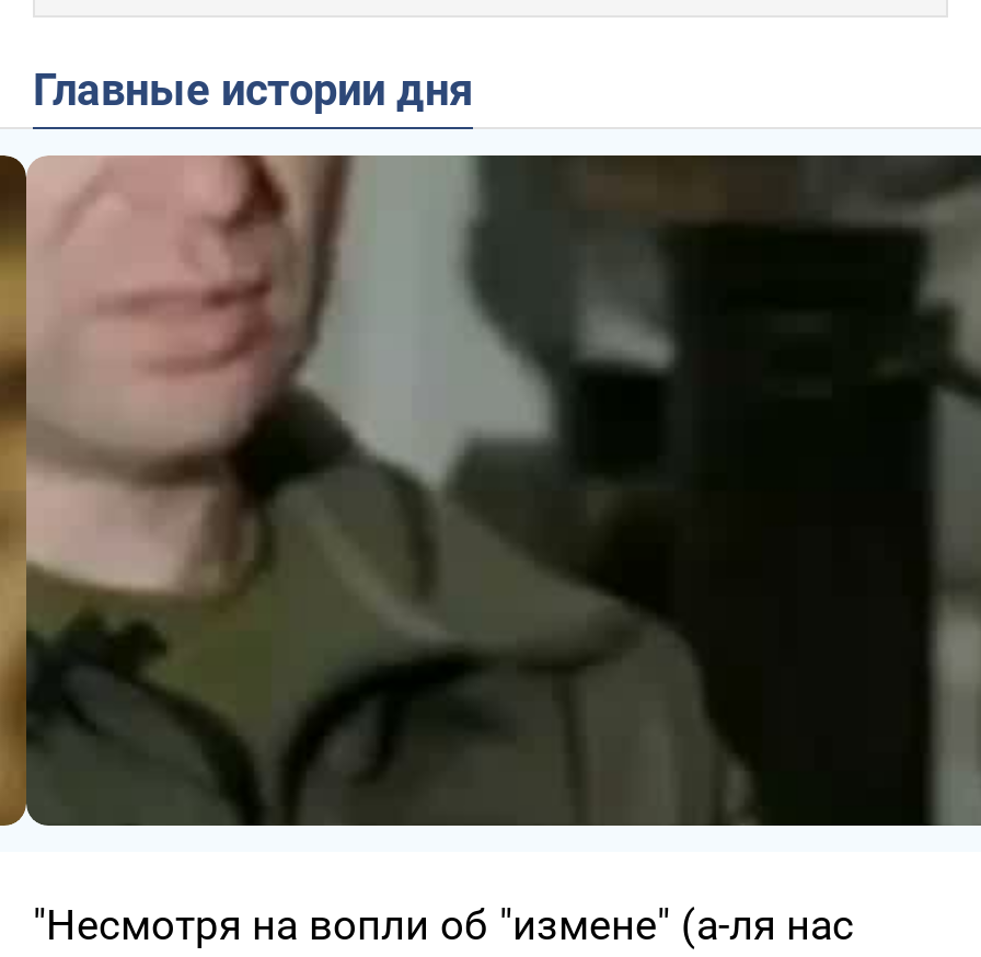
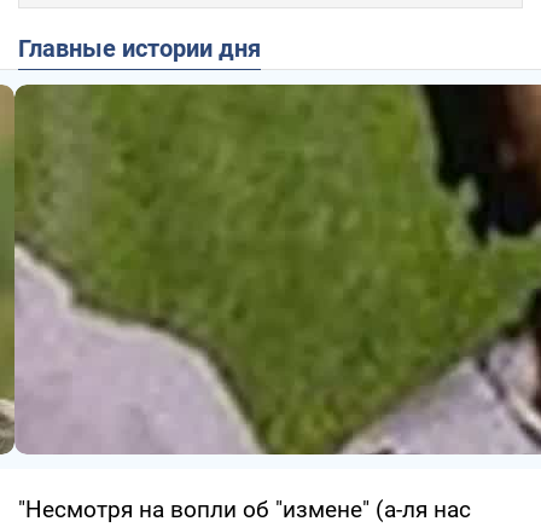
[7,153,974,828] [image] -> [4,83,537,454] [image]

